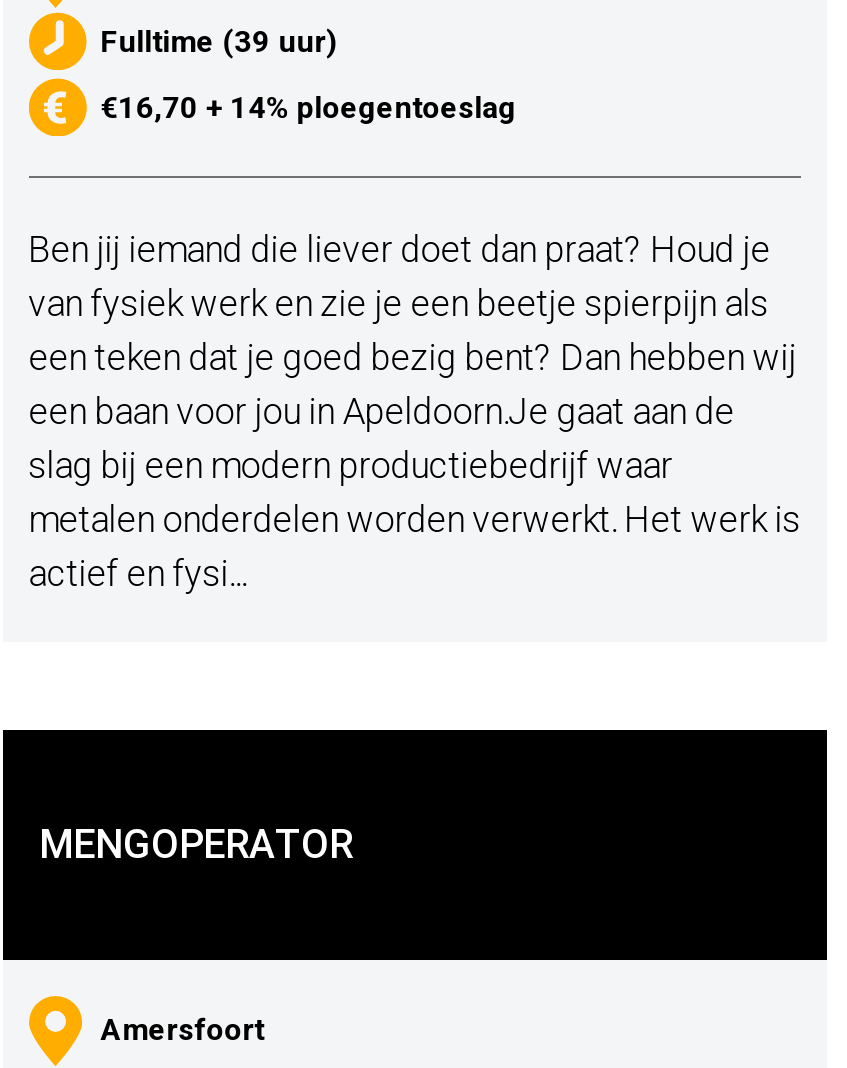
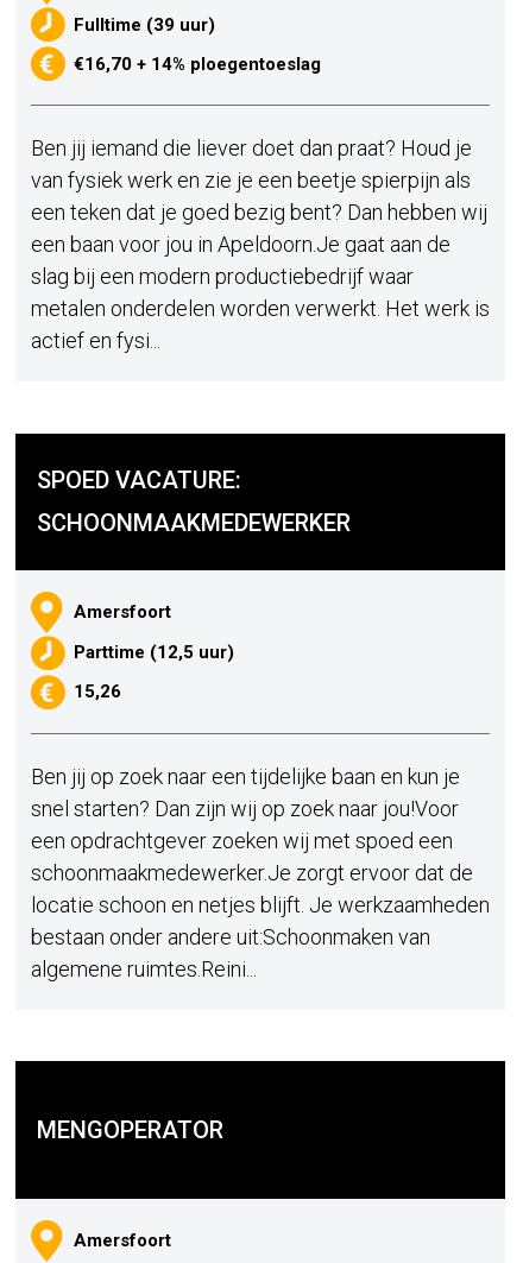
none -> [30,466,489,981] SPOED VACATURE: | SCHOONMAAKMEDEWERKER | Amersfoort | Parttime (12,5 uur) | 15,26 | Ben jij op zoek naar een tijdelijke baan en kun je | snel starten? Dan zijn wij op zoek naar jou!Voor | een opdrachtgever zoeken wij met spoed een | schoonmaakmedewerker.Je zorgt ervoor dat de | locatie schoon en netjes blijft. Je werkzaamheden | bestaan onder andere uit:Schoonmaken van | algemene ruimtes.Reini...

